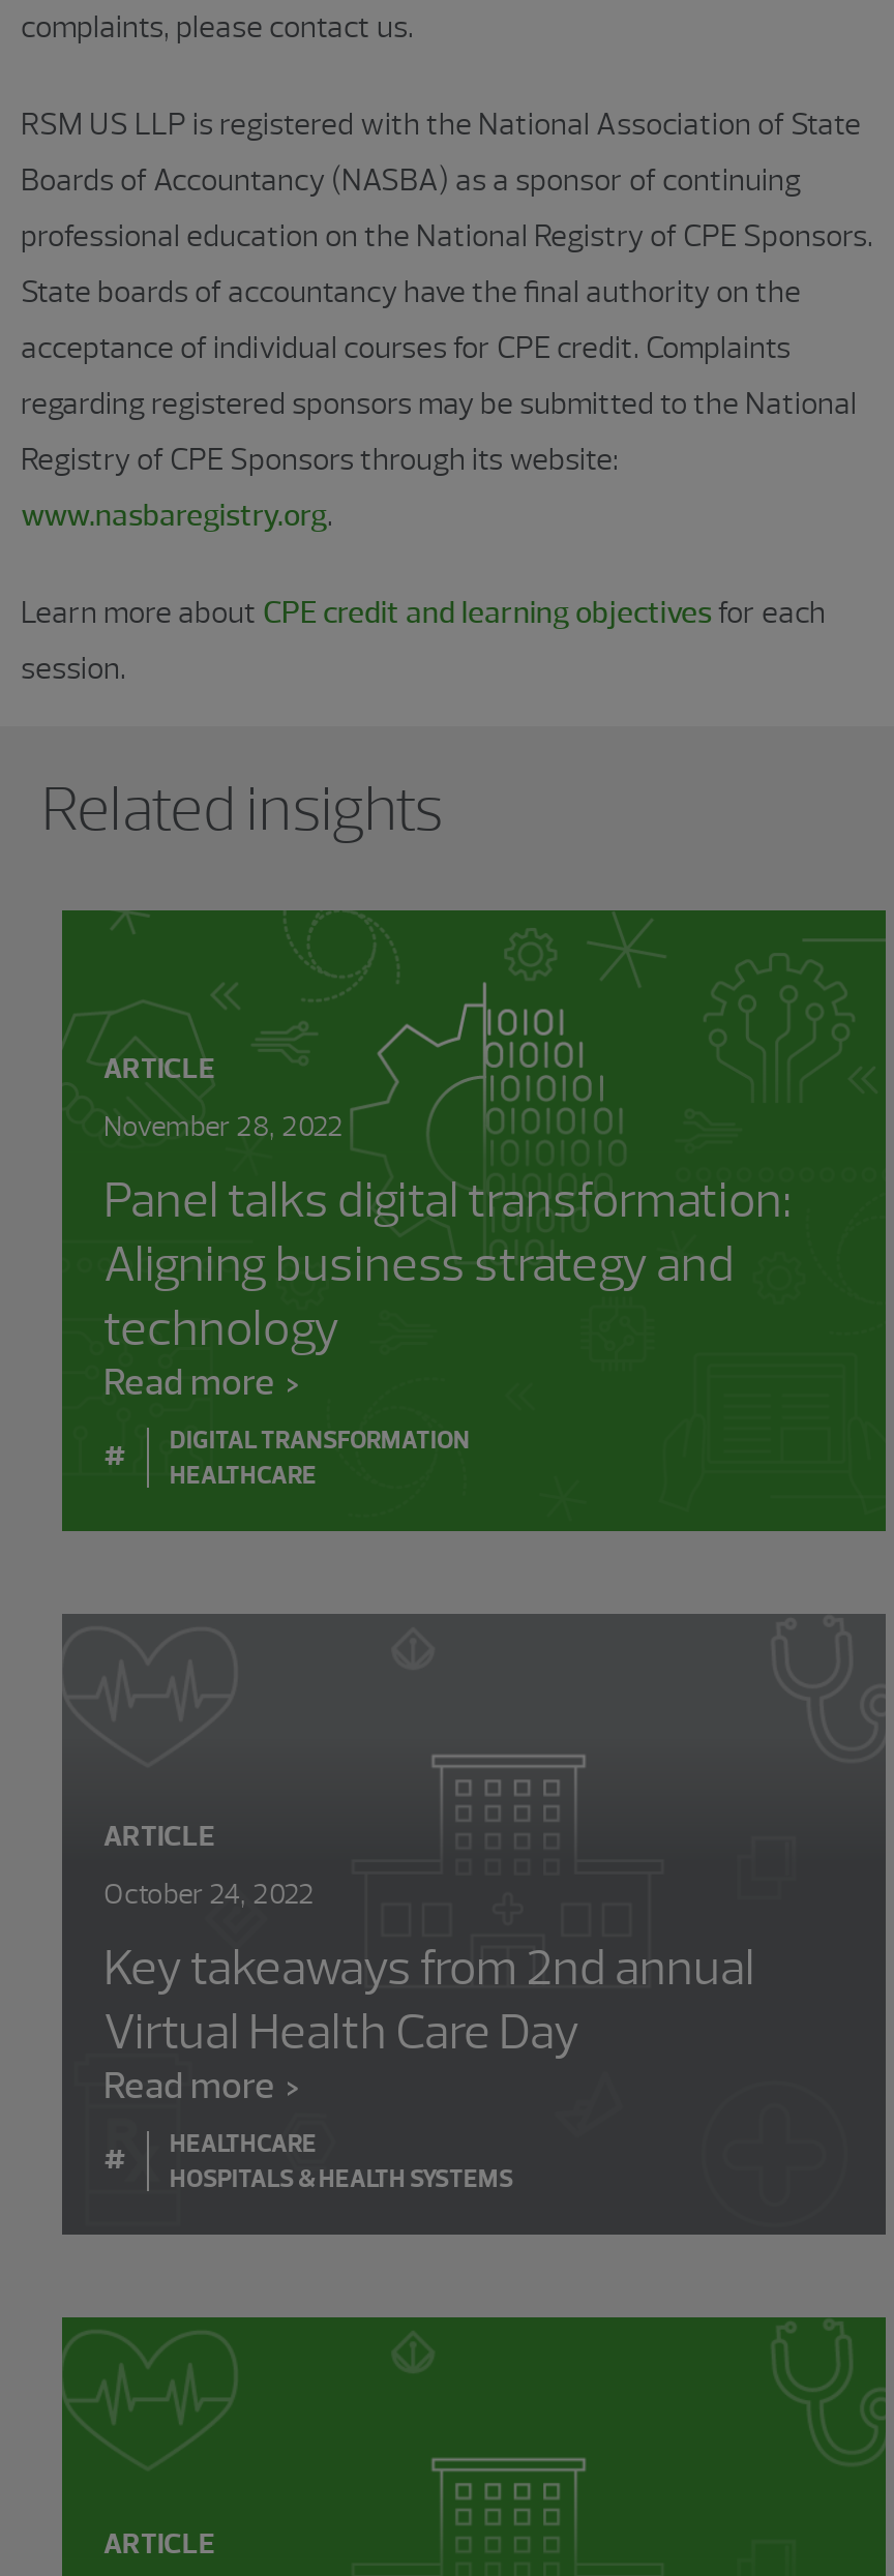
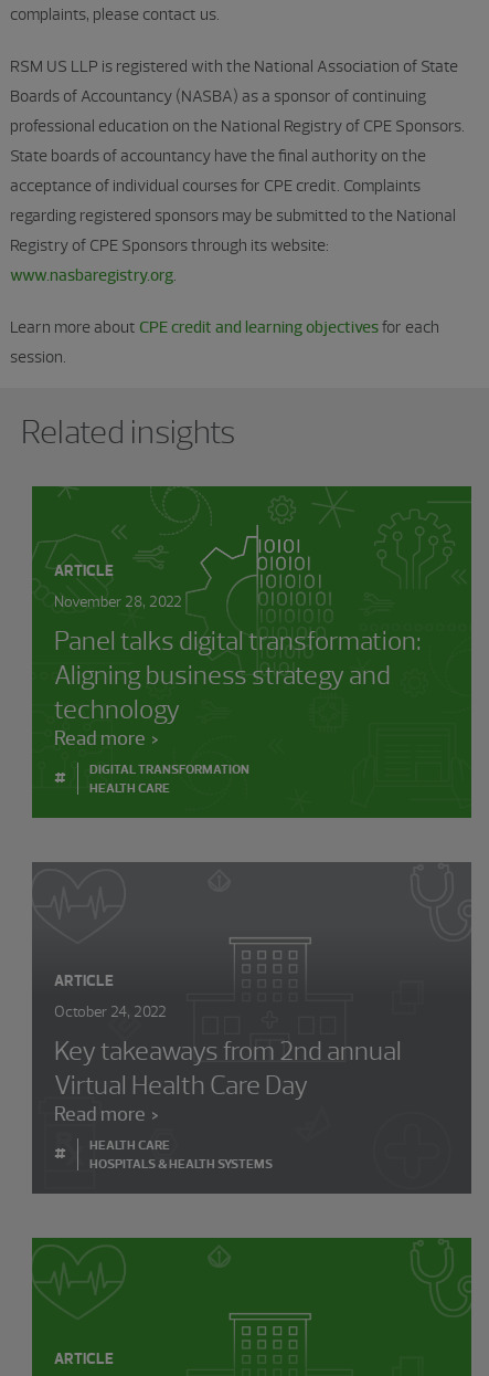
[170,1461,317,1490] HEALTHCARE -> [89,781,170,796] HEALTH CARE
[170,2130,317,2159] HEALTHCARE -> [89,1138,170,1153] HEALTH CARE

